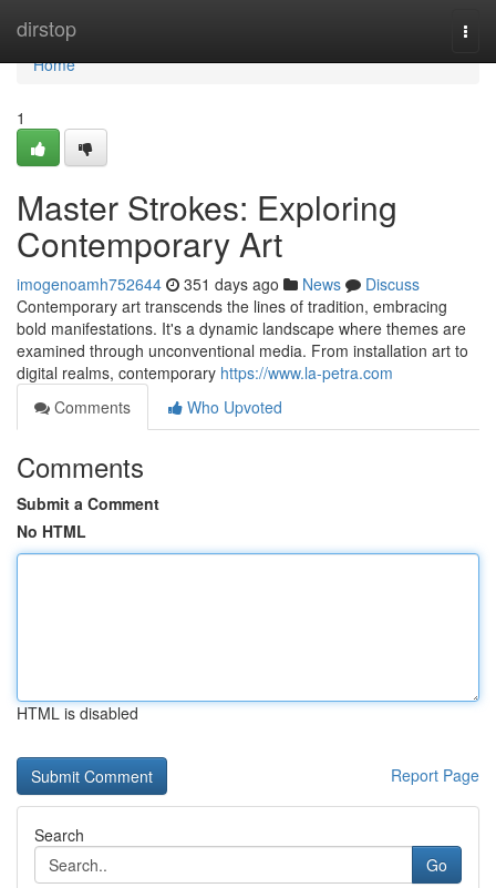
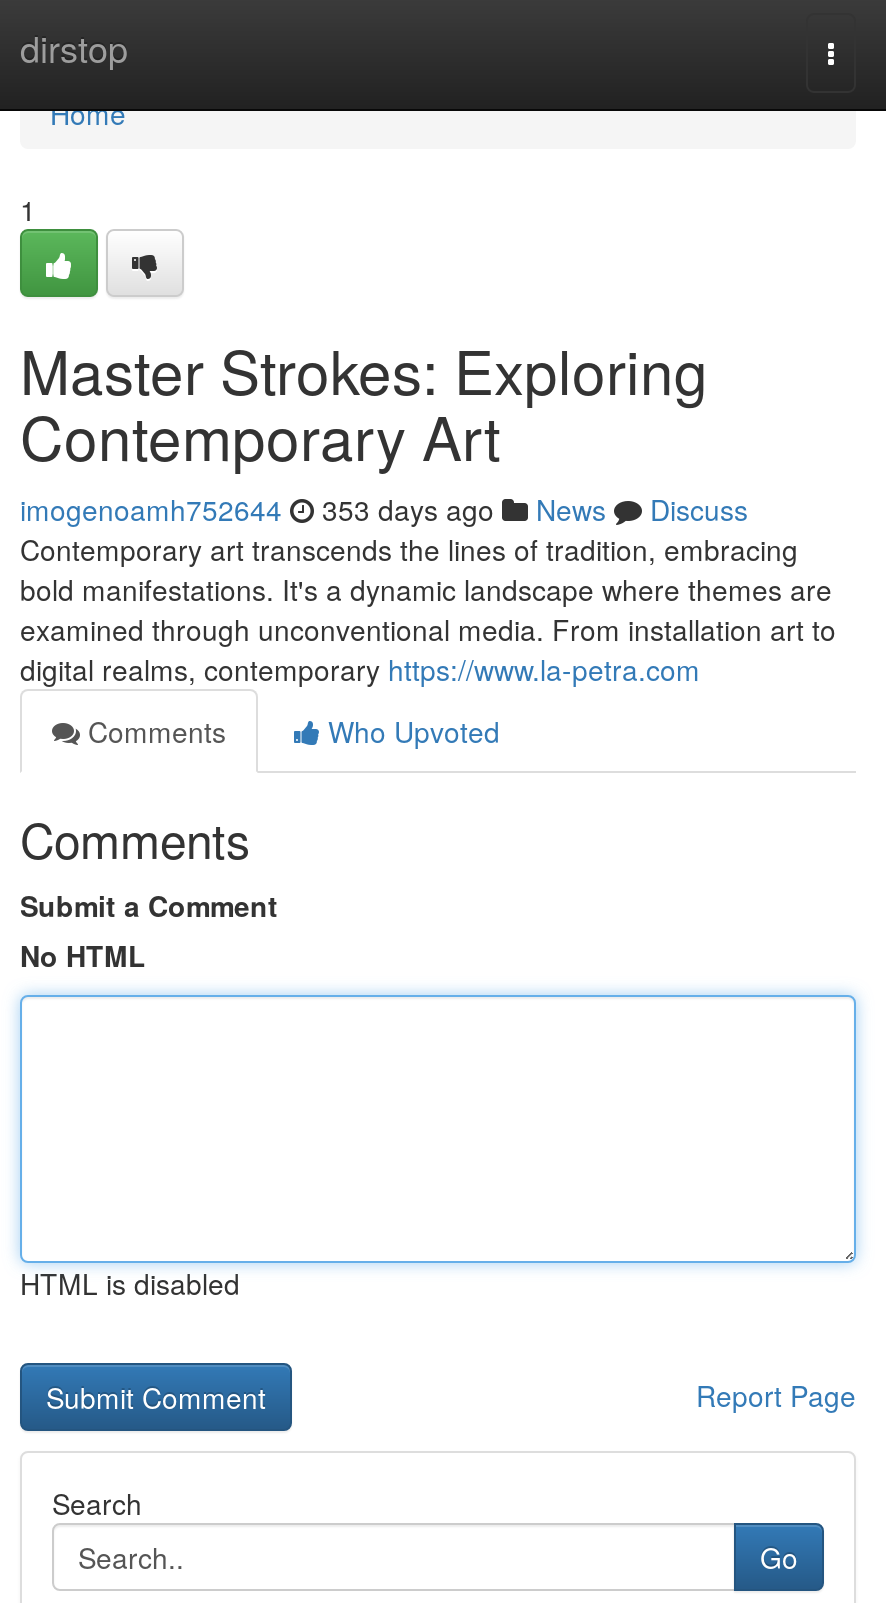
[17,273,420,295] imogenoamh752644 351 days ago News Discuss -> [20,489,748,529] imogenoamh752644 353 days ago News Discuss

